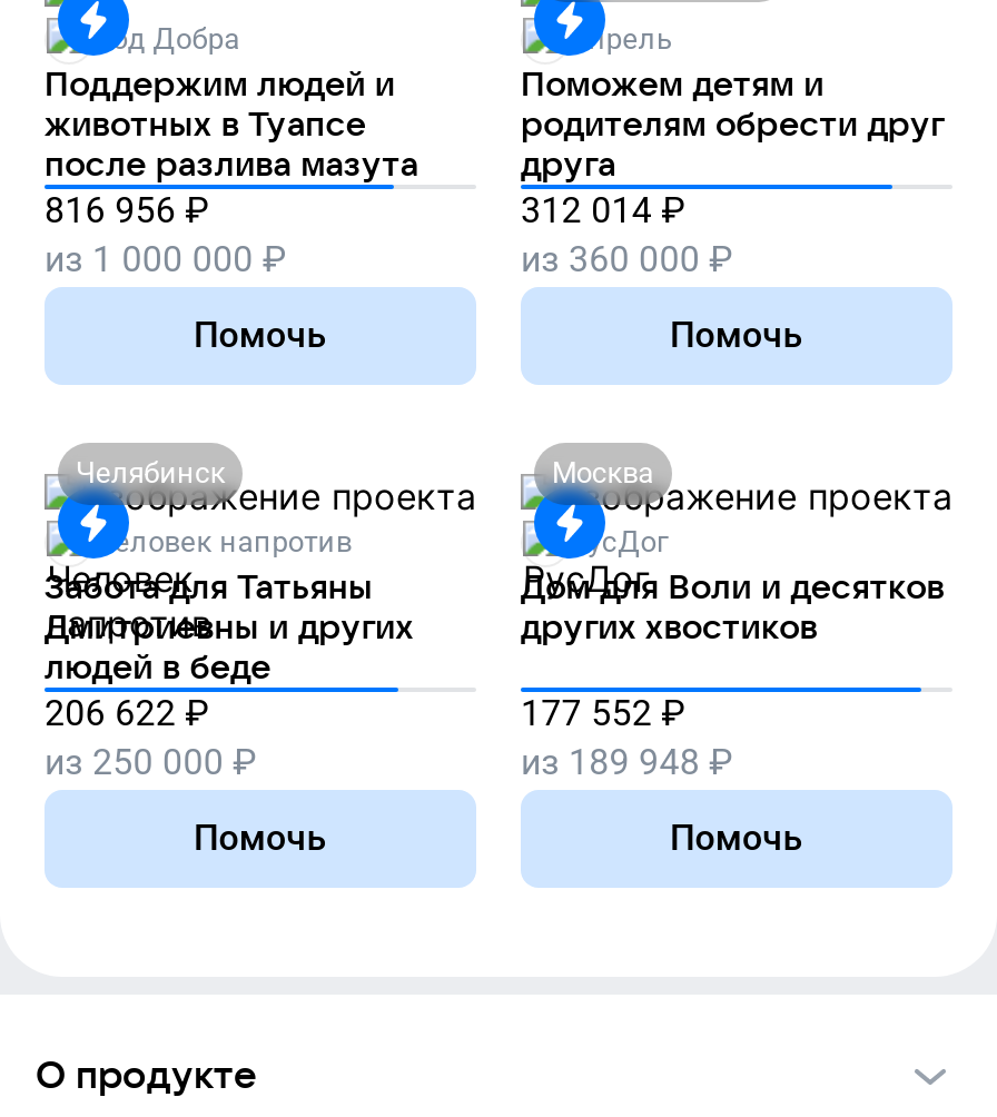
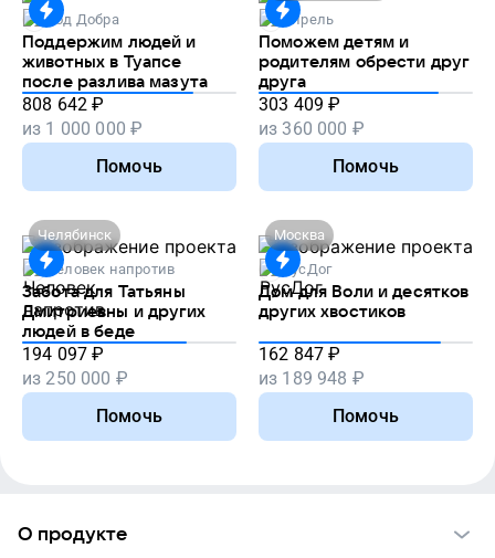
[45,189,210,231] 816 956 ₽ -> [22,94,104,115] 808 642 ₽
[521,189,686,231] 312 014 ₽ -> [259,94,341,115] 303 409 ₽
[45,692,210,734] 206 622 ₽ -> [22,344,104,365] 194 097 ₽
[521,692,686,734] 177 552 ₽ -> [259,344,341,365] 162 847 ₽

